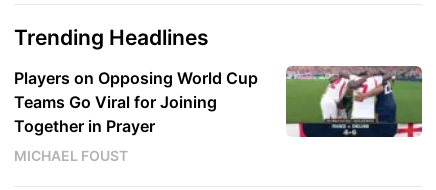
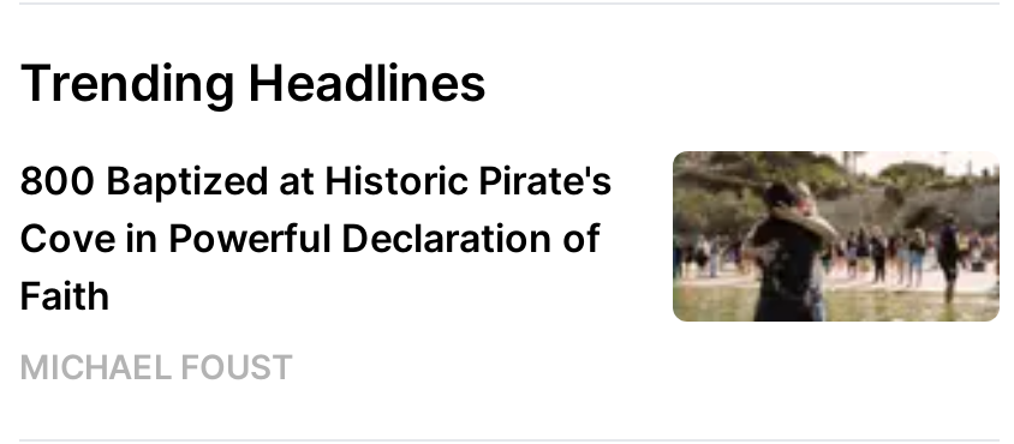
[14,65,422,138] [image] | Players on Opposing World Cup | Teams Go Viral for Joining | Together in Prayer -> [19,150,1000,325] [image] | 800 Baptized at Historic Pirate's | Cove in Powerful Declaration of | Faith

